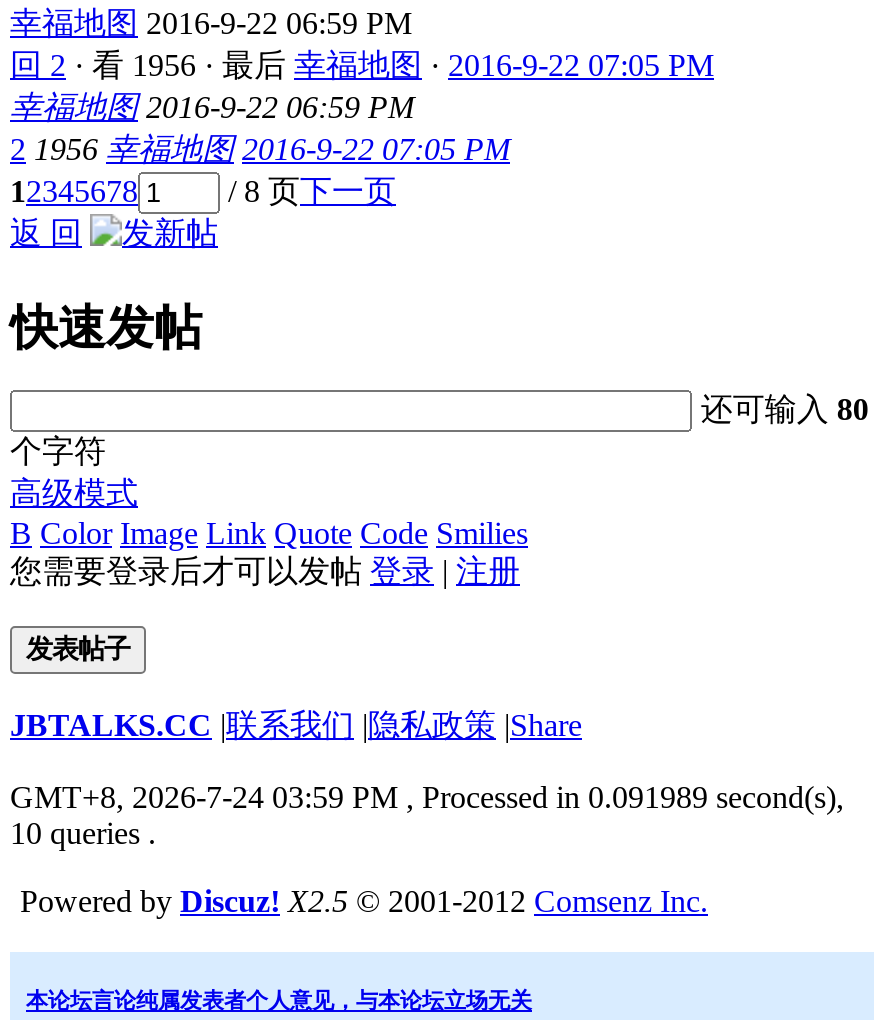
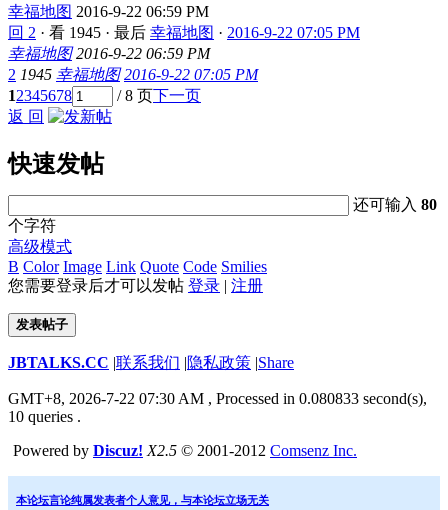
[10,48,714,82] 回 2 · 看 1956 · 最后幸福地图· 2016-9-22 07:05 PM -> [8,24,360,41] 回 2 · 看 1945 · 最后幸福地图· 2016-9-22 07:05 PM
[10,132,510,166] 2 1956 幸福地图 2016-9-22 07:05 PM -> [8,66,258,83] 2 1945 幸福地图 2016-9-22 07:05 PM
[10,779,844,813] GMT+8, 2026-7-24 03:59 PM, Processed in 0.091989 second(s), -> [8,390,427,407] GMT+8, 2026-7-22 07:30 AM, Processed in 0.080833 second(s),

